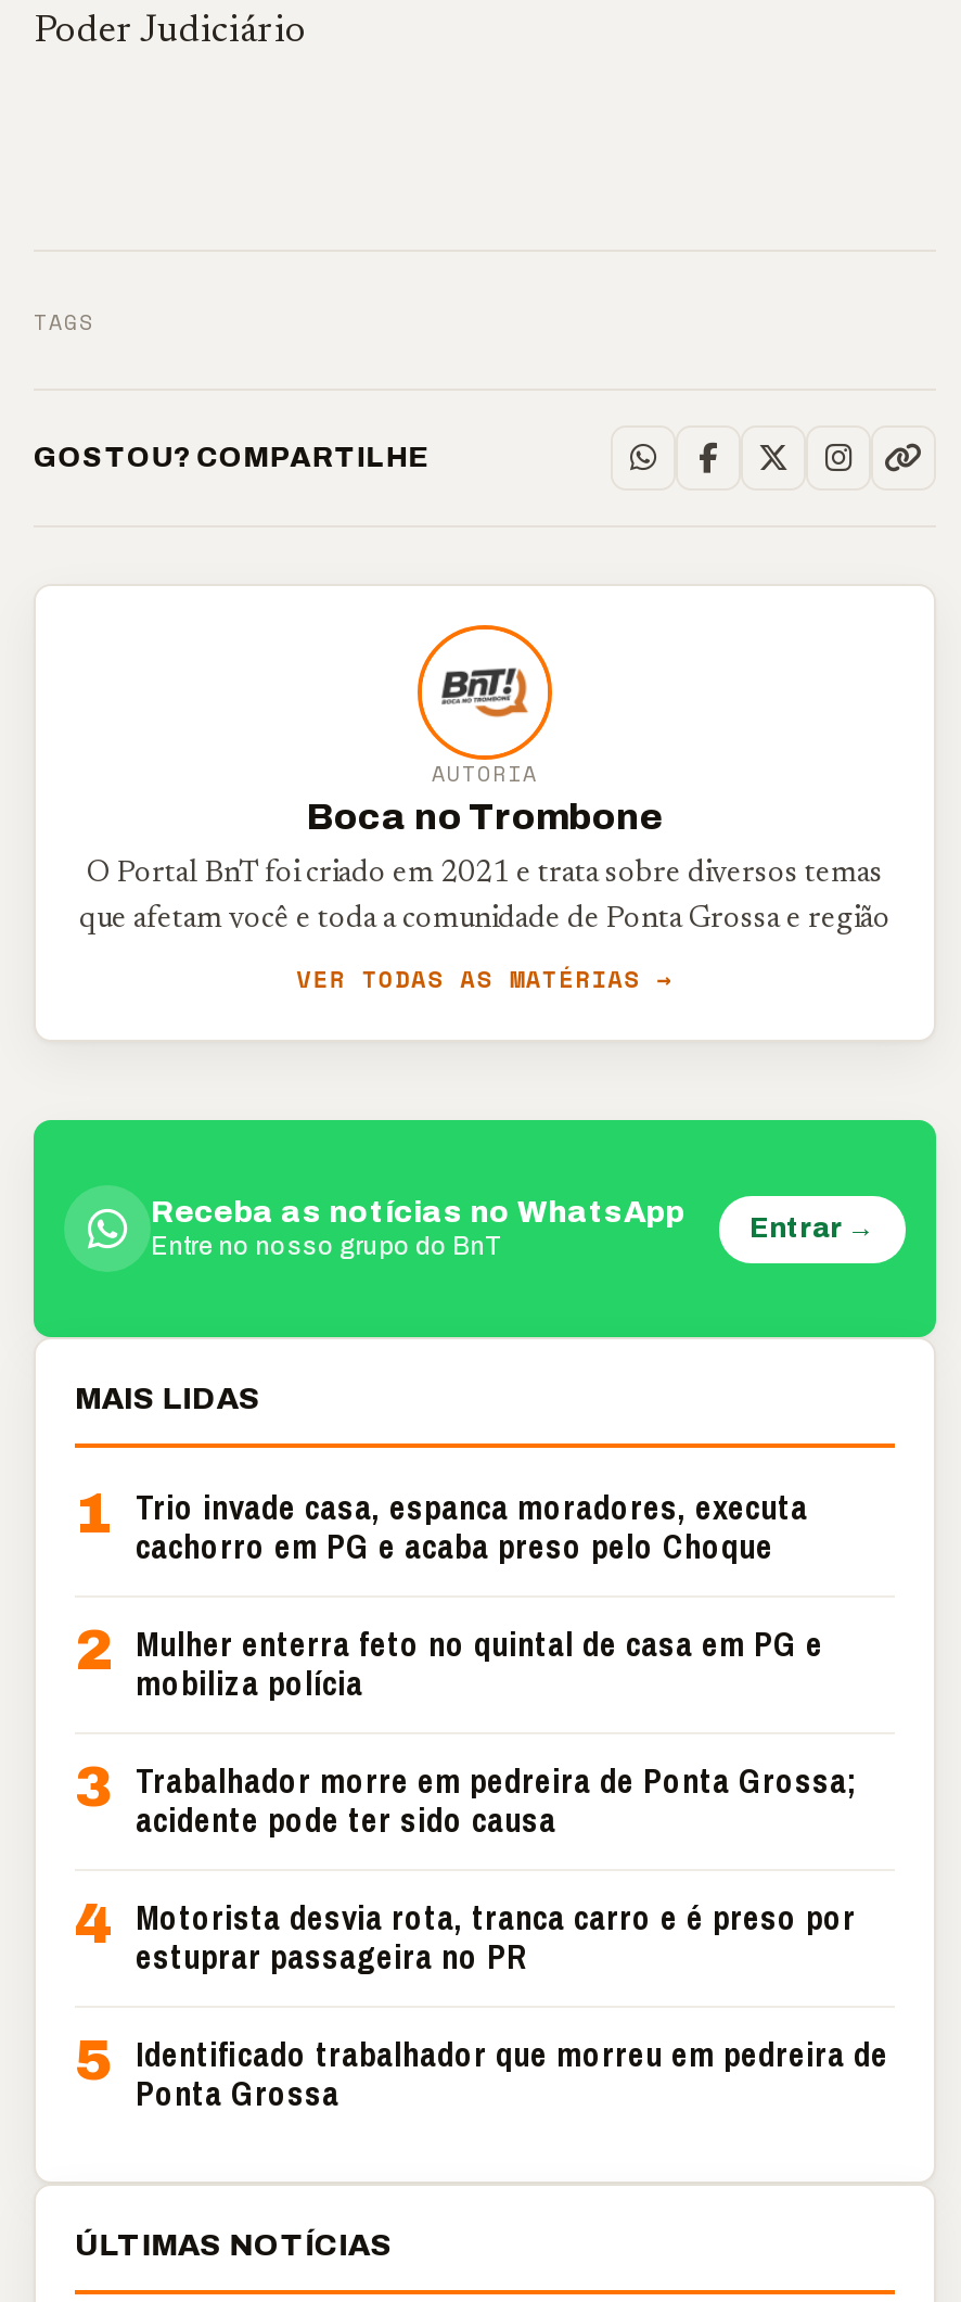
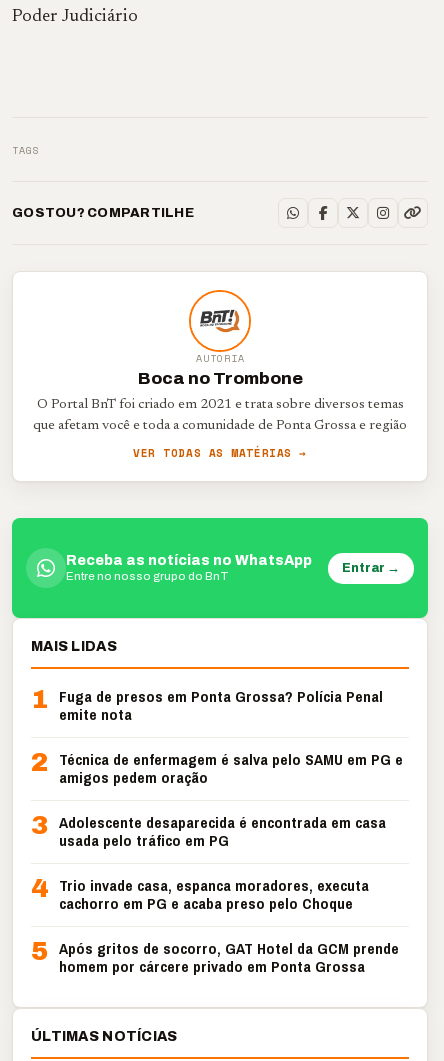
[75,1483,808,1543] 1 Trio invade casa, espanca moradores, executa -> [31,685,403,902] 1 Fuga de presos em Ponta Grossa? Polícia Penal | emite nota | 2 Técnica de enfermagem é salva pelo SAMU em PG e | amigos pedem oração | 3 Adolescente desaparecida é encontrada em casa | usada pelo tráfico em PG | 4 Trio invade casa, espanca moradores, executa
moved [136,1524,773,1569] -> [59,893,353,914]: cachorro em PG e acaba preso pelo Choque
[75,1619,888,2116] 2 Mulher enterra feto no quintal de casa em PG e | mobiliza polícia | 3 Trabalhador morre em pedreira de Ponta Grossa; | acidente pode ter sido causa | 4 Motorista desvia rota, tranca carro e é preso por | estuprar passageira no PR | 5 Identificado trabalhador que morreu em pedreira de | Ponta Grossa -> [31,937,399,977] 5 Após gritos de socorro, GAT Hotel da GCM prende | homem por cárcere privado em Ponta Grossa

